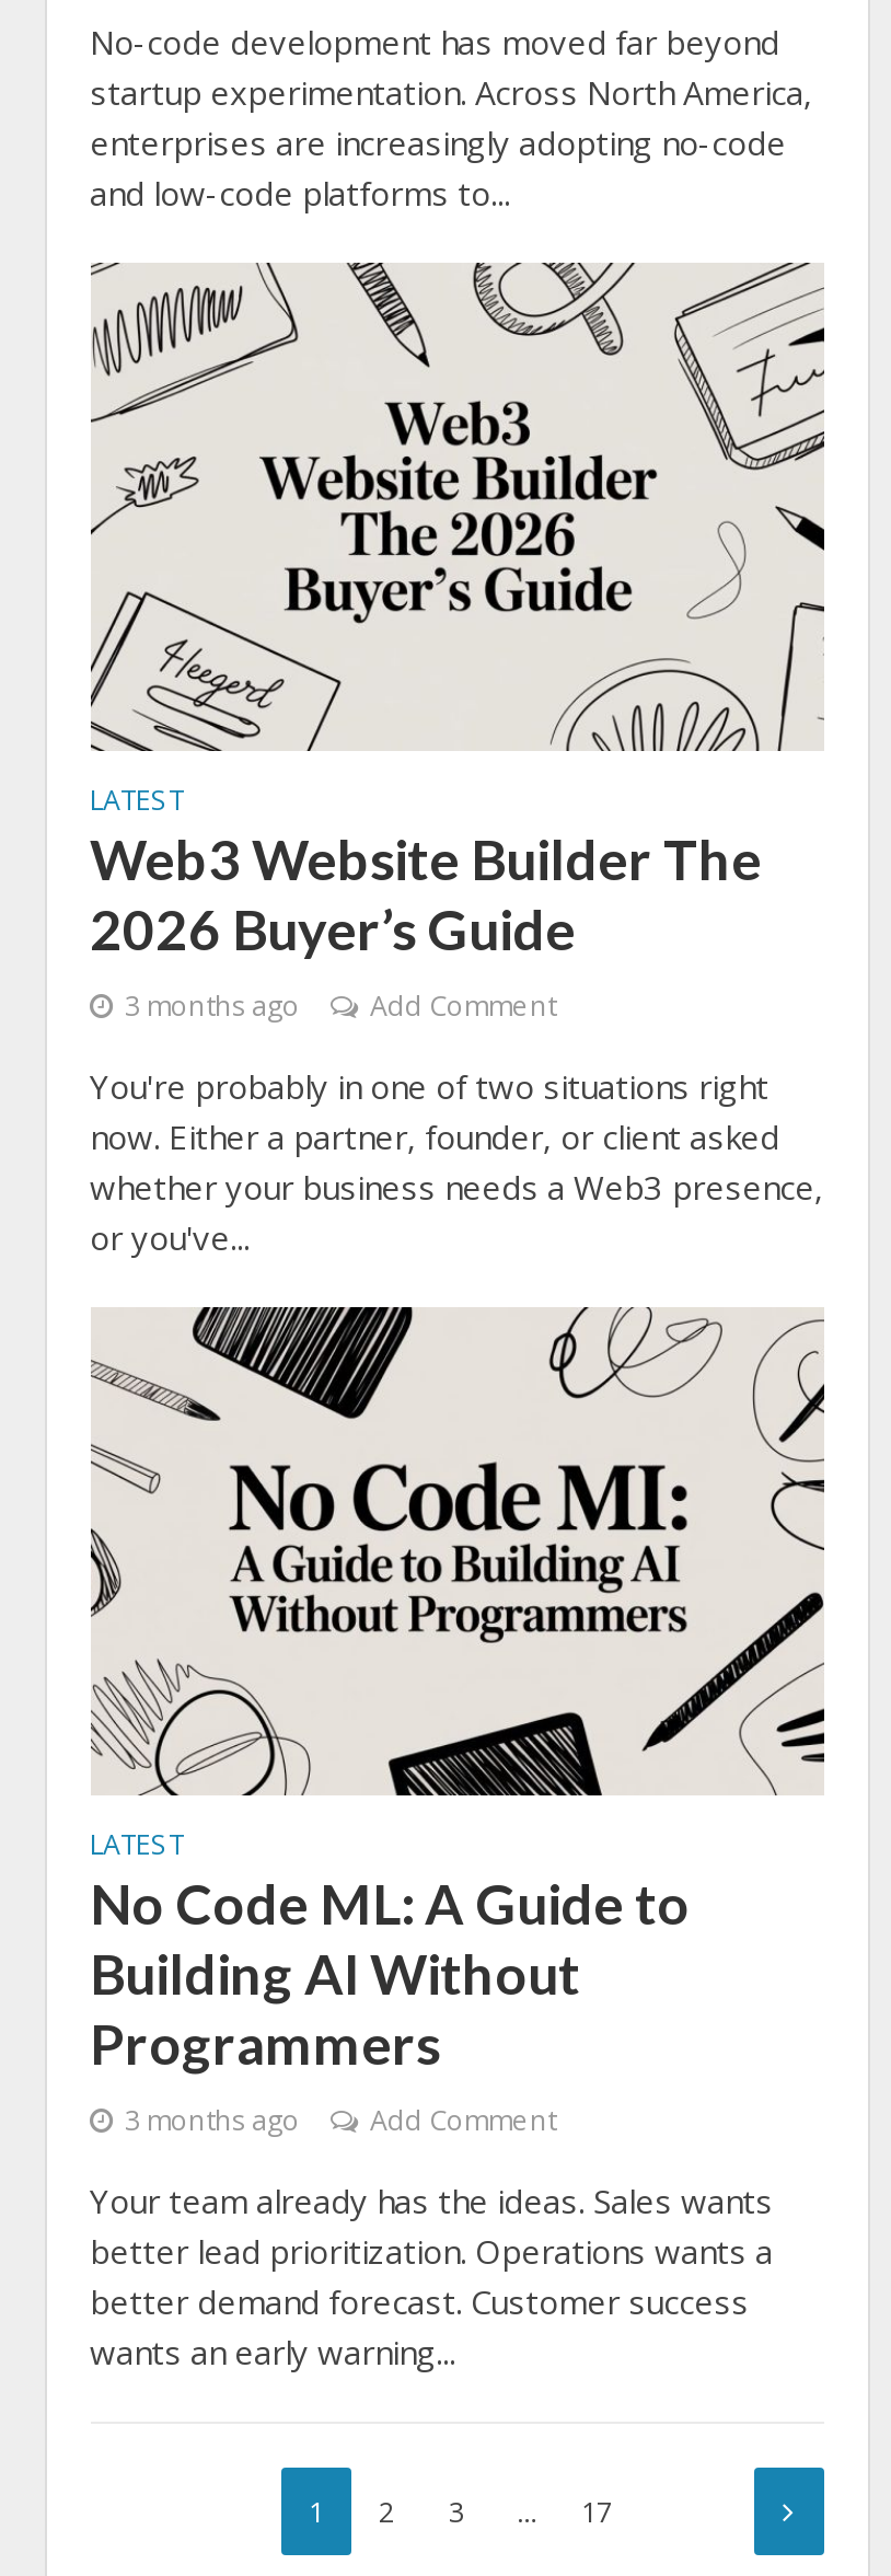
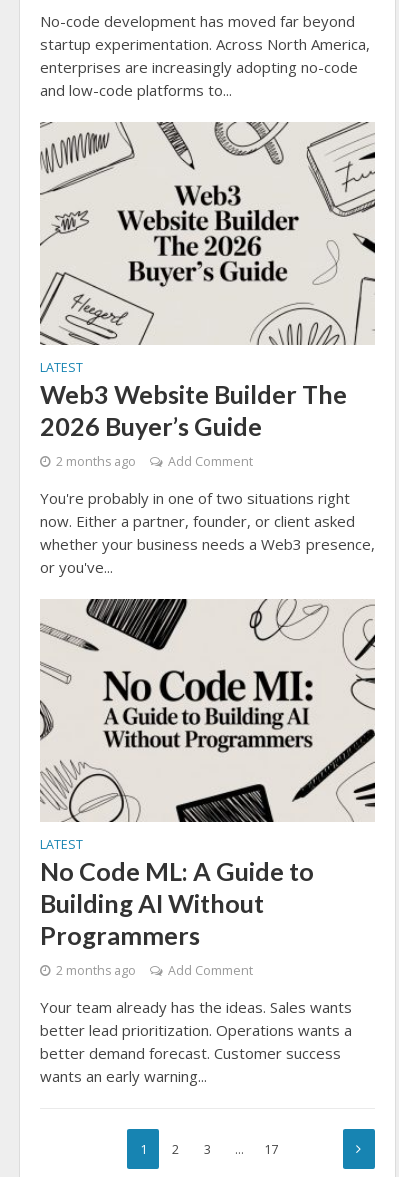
[125,987,556,1024] 3 months ago Add Comment -> [55,453,252,470] 2 months ago Add Comment
[125,2102,556,2139] 3 months ago Add Comment -> [55,962,252,979] 2 months ago Add Comment

